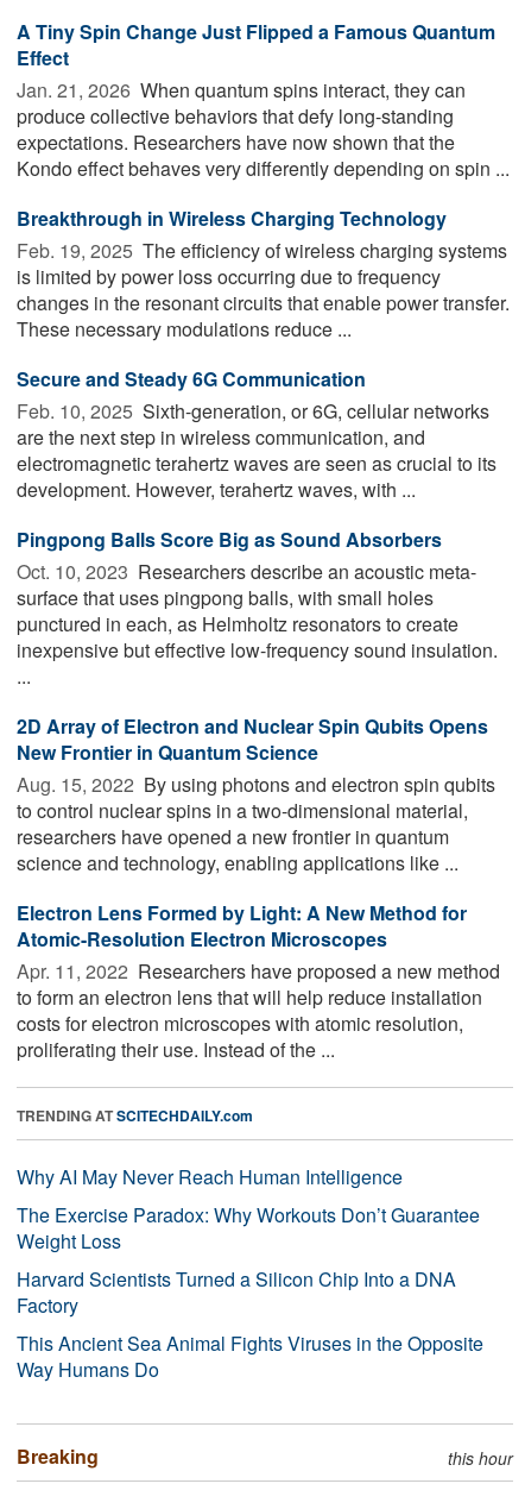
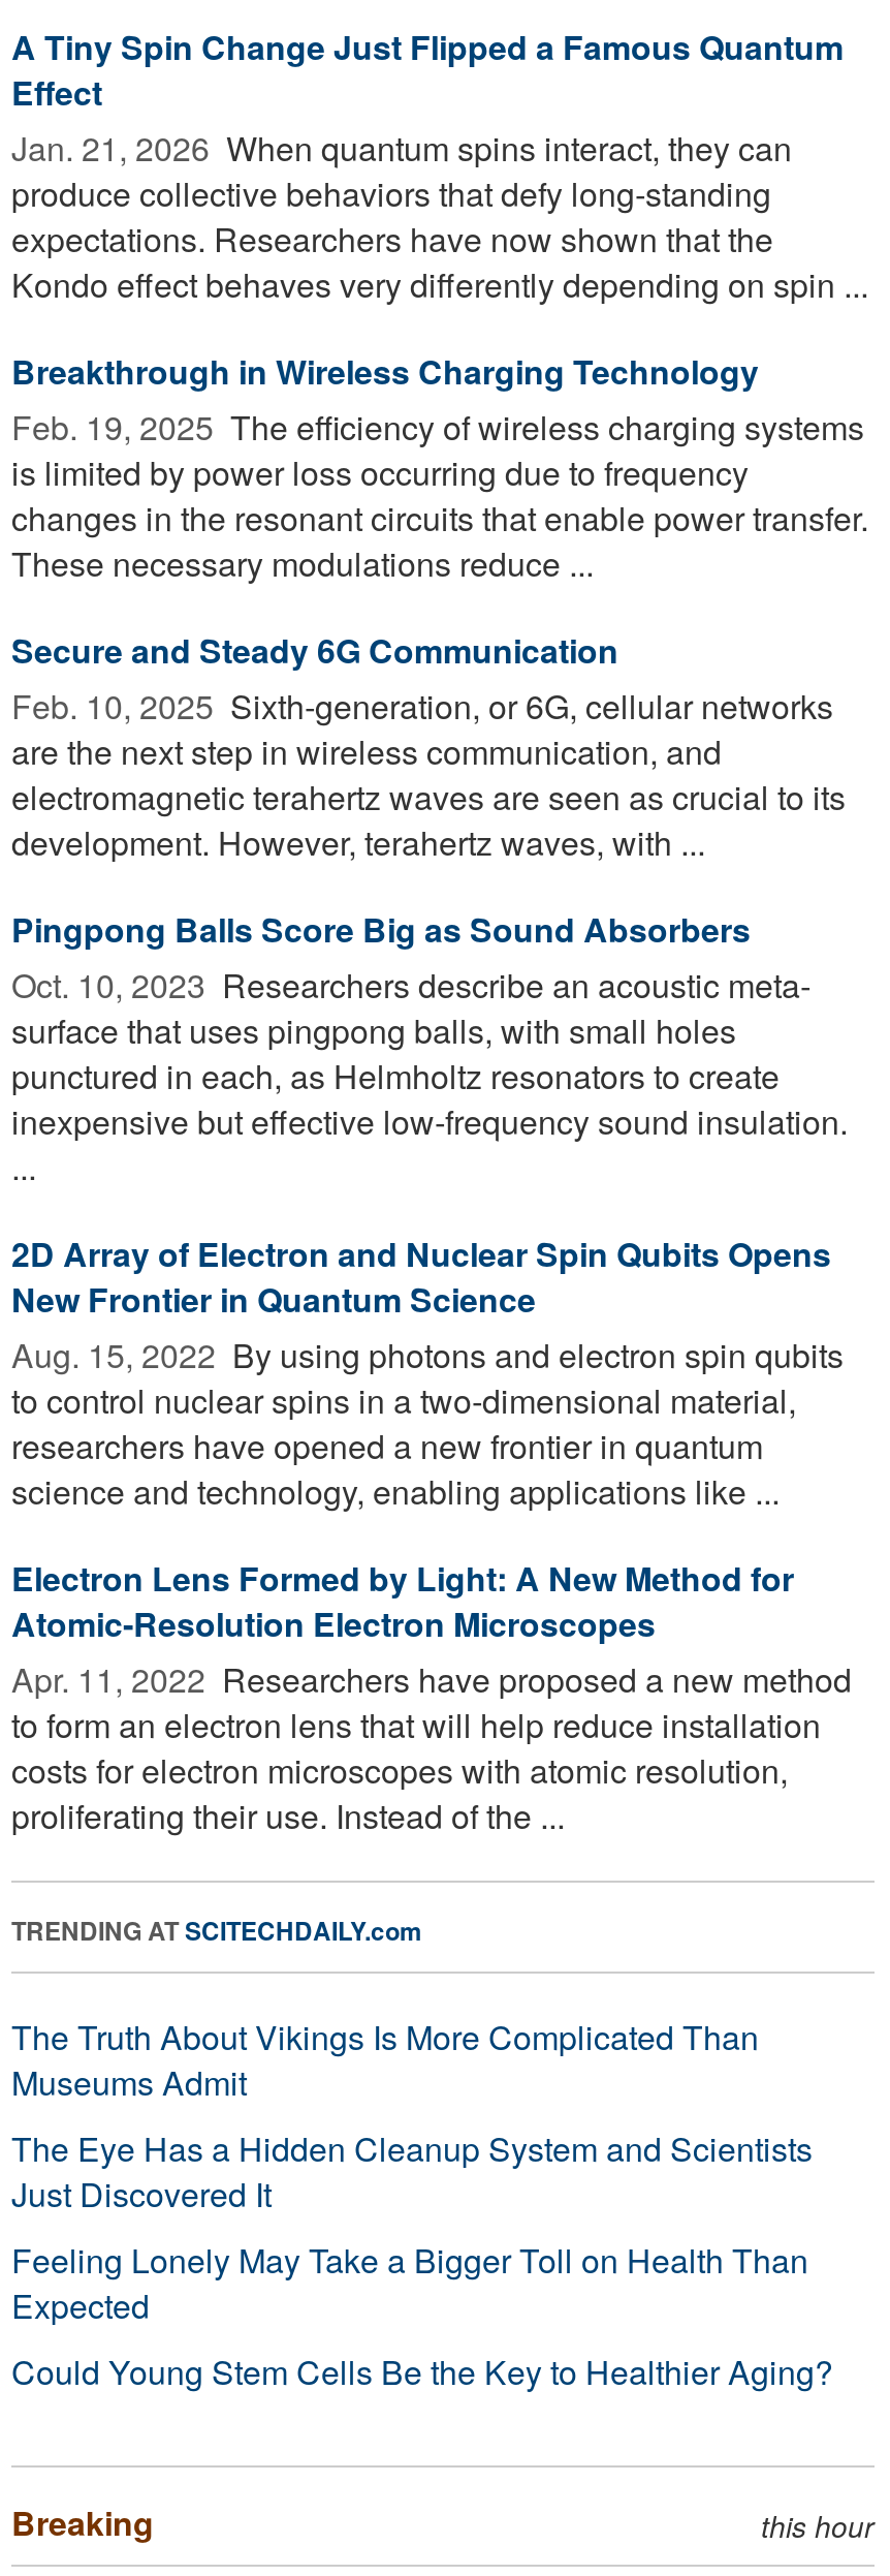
[17,1163,483,1383] Why AI May Never Reach Human Intelligence | The Exercise Paradox: Why Workouts Don’t Guarantee | Weight Loss | Harvard Scientists Turned a Silicon Chip Into a DNA | Factory | This Ancient Sea Animal Fights Viruses in the Opposite | Way Humans Do -> [11,2012,833,2395] The Truth About Vikings Is More Complicated Than | Museums Admit | The Eye Has a Hidden Cleanup System and Scientists | Just Discovered It | Feeling Lonely May Take a Bigger Toll on Health Than | Expected | Could Young Stem Cells Be the Key to Healthier Aging?

